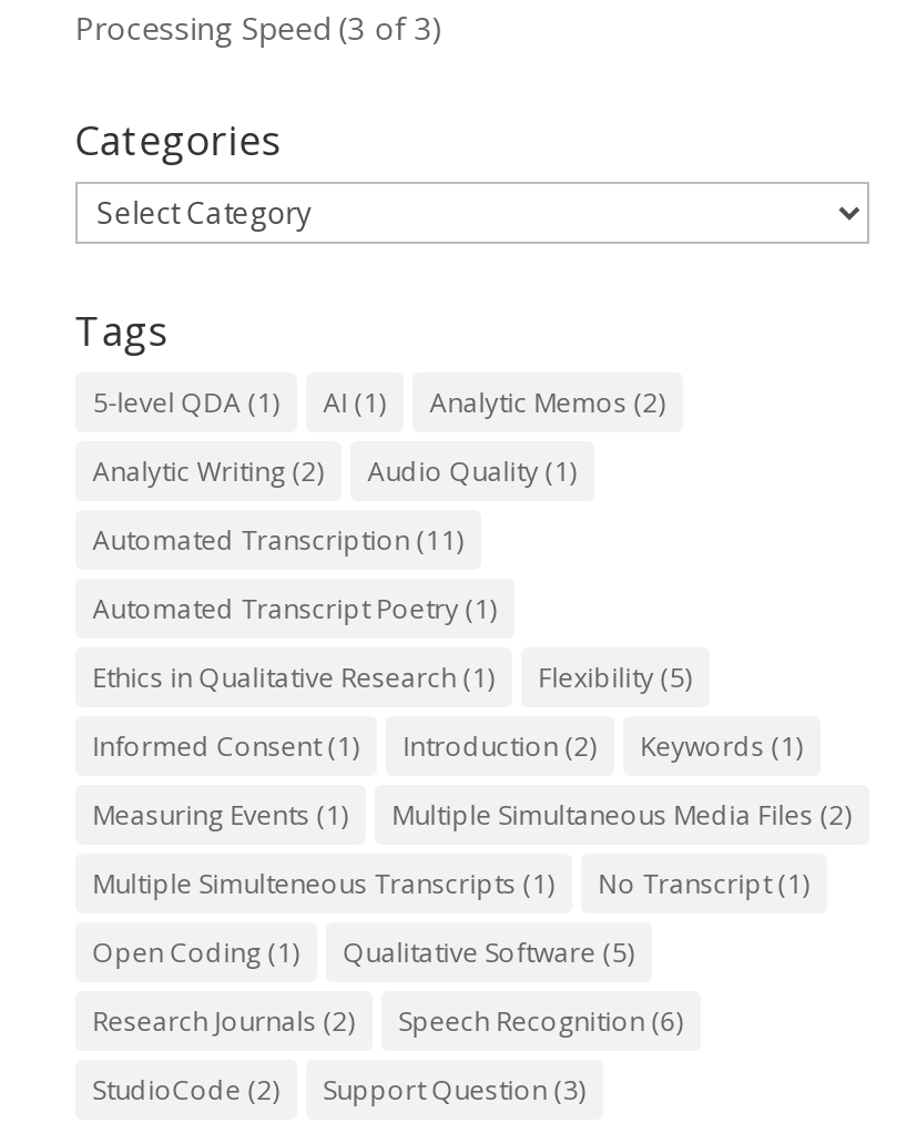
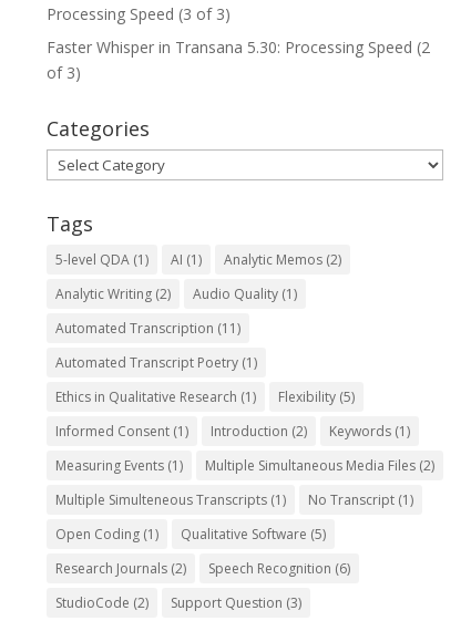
none -> [46,36,430,83] Faster Whisper in Transana 5.30: Processing Speed (2 | of 3)

